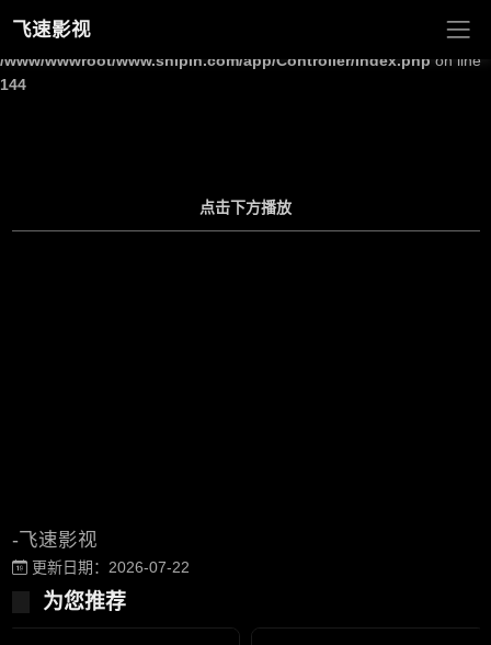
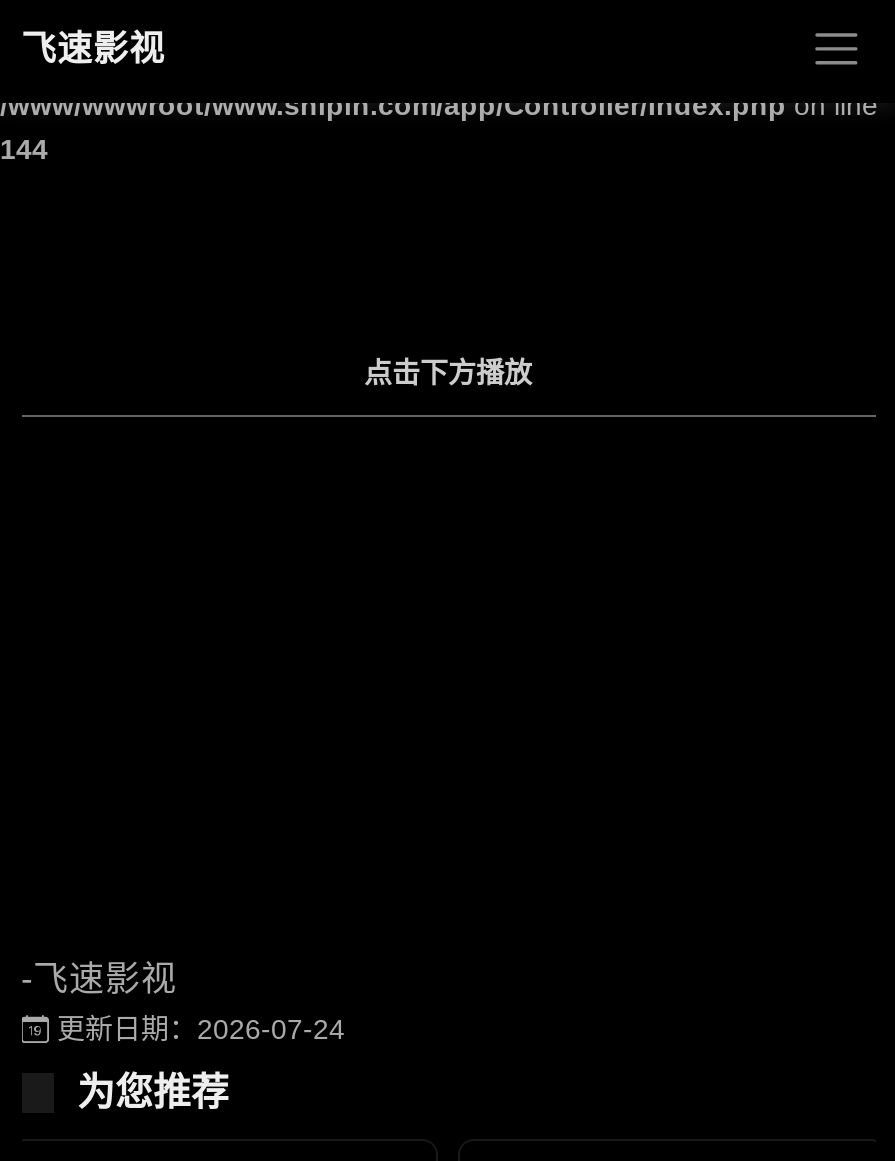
[27,558,189,576] 更新日期：2026-07-22 -> [49,1013,345,1045] 更新日期：2026-07-24

